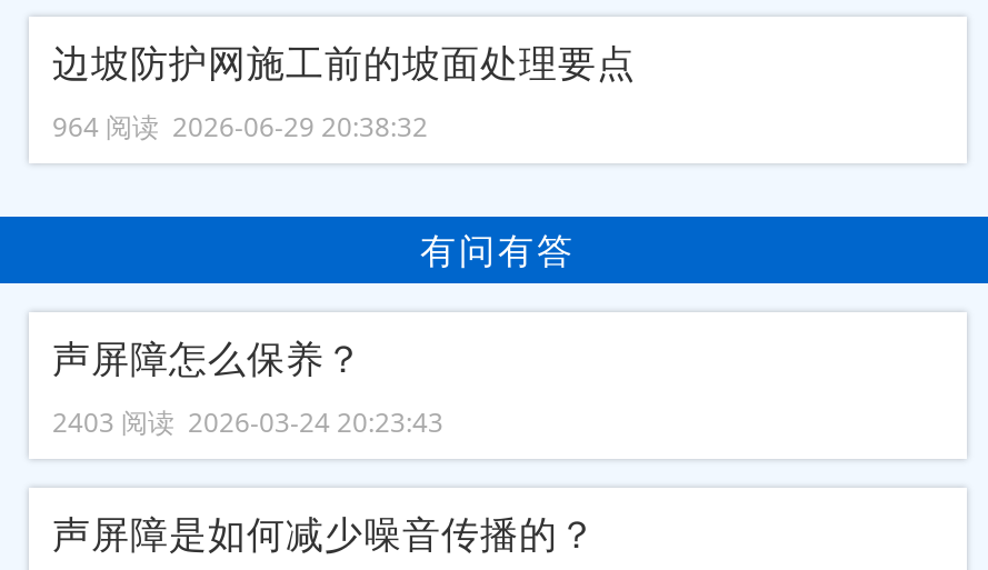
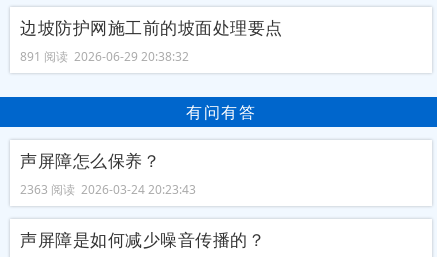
[52,108,428,146] 964 阅读 2026-06-29 20:38:32 -> [20,48,189,65] 891 阅读 2026-06-29 20:38:32
[52,403,443,441] 2403 阅读 2026-03-24 20:23:43 -> [20,181,196,198] 2363 阅读 2026-03-24 20:23:43

